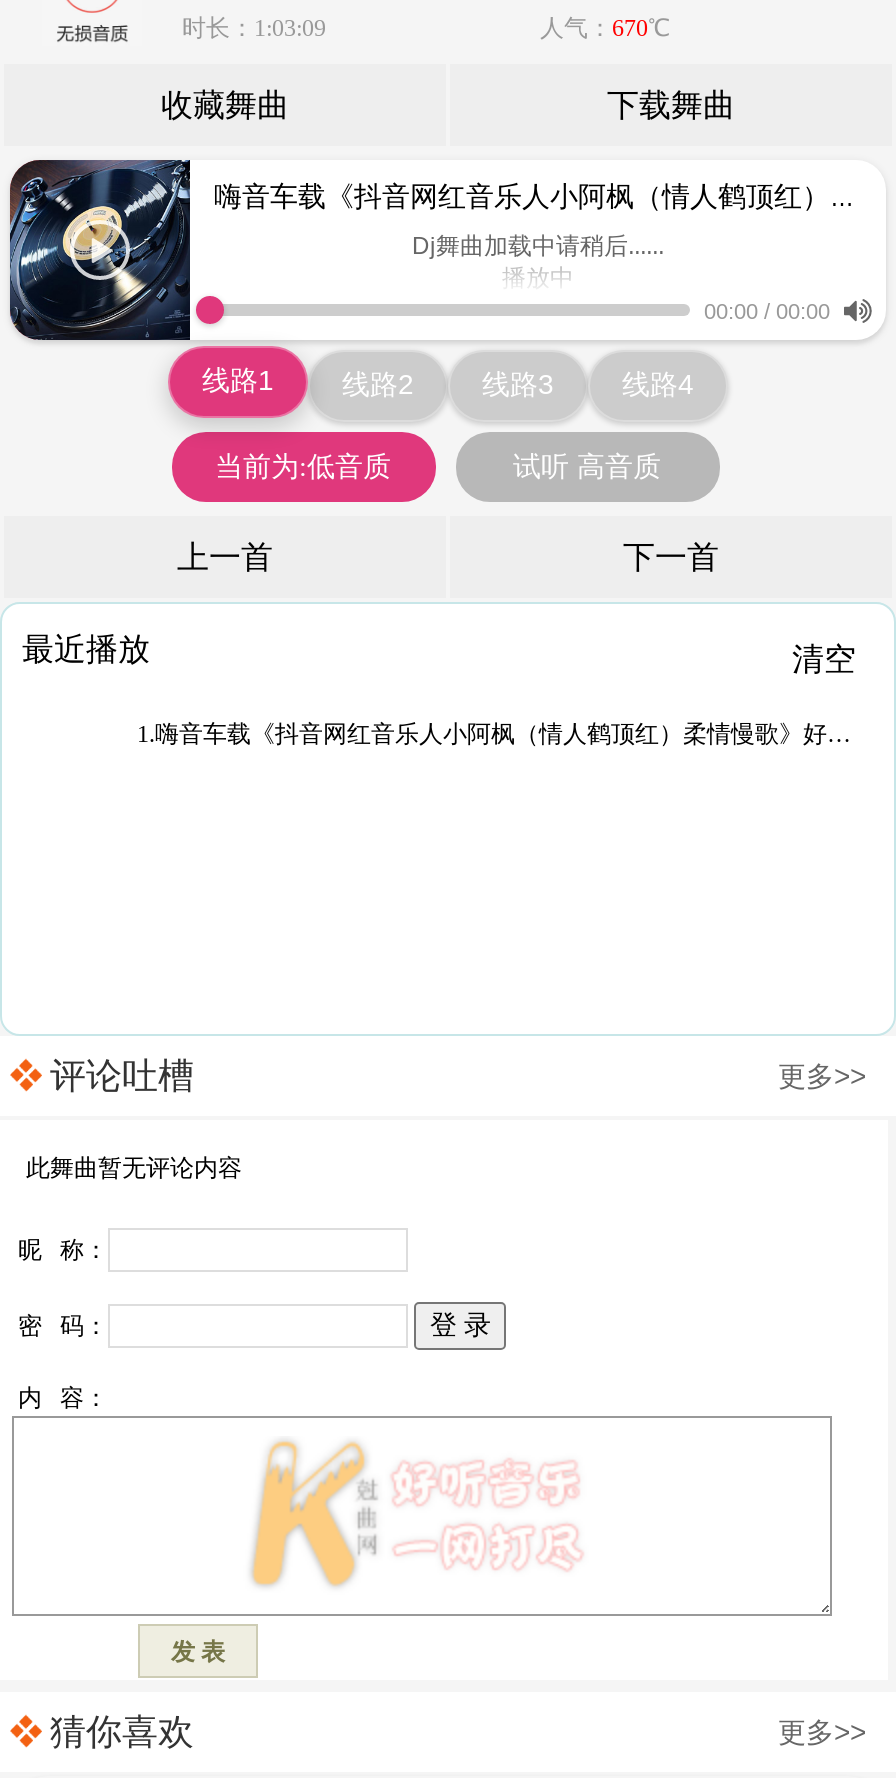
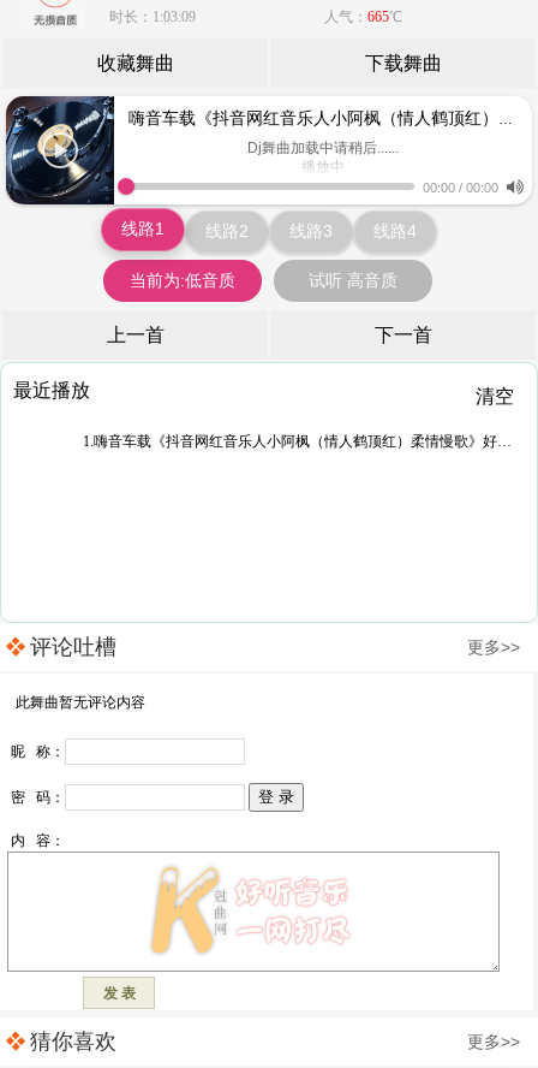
[540,14,670,42] 人气：670℃ -> [324,8,402,25] 人气：665℃

